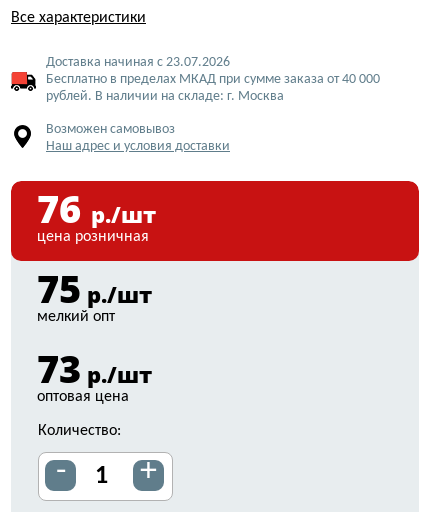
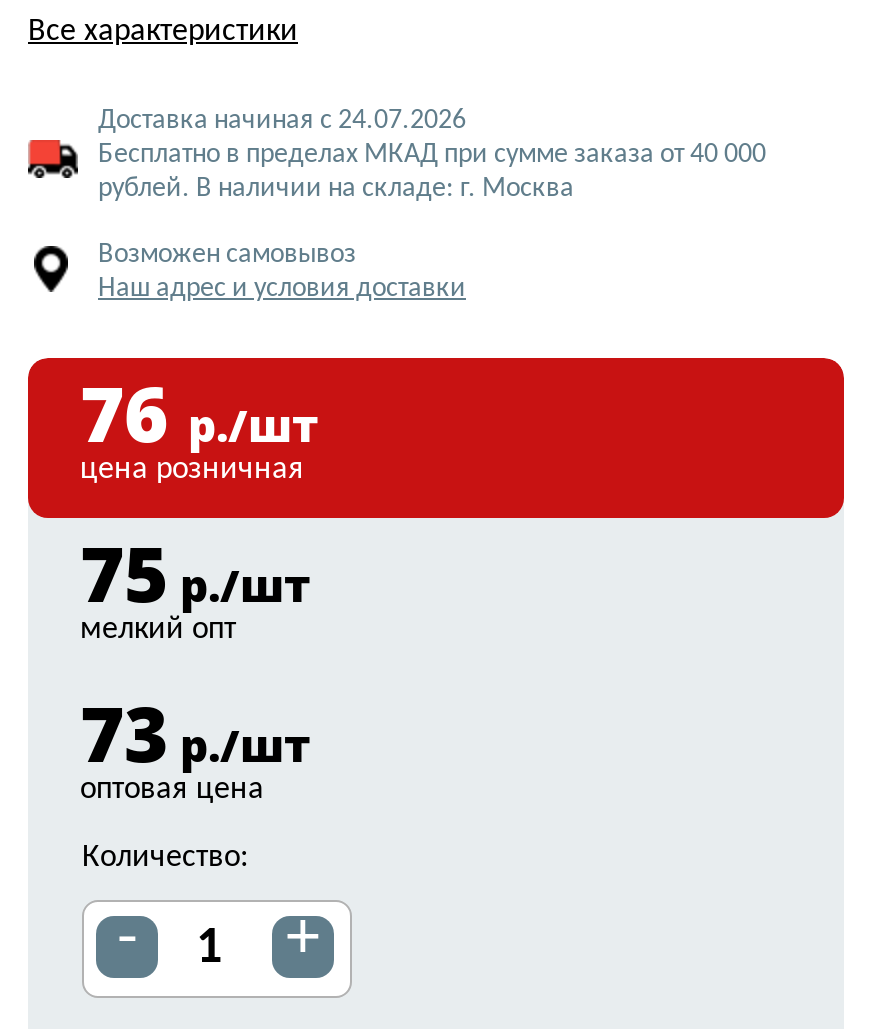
[46,55,230,70] Доставка начиная с 23.07.2026 -> [98,106,466,136] Доставка начиная с 24.07.2026

